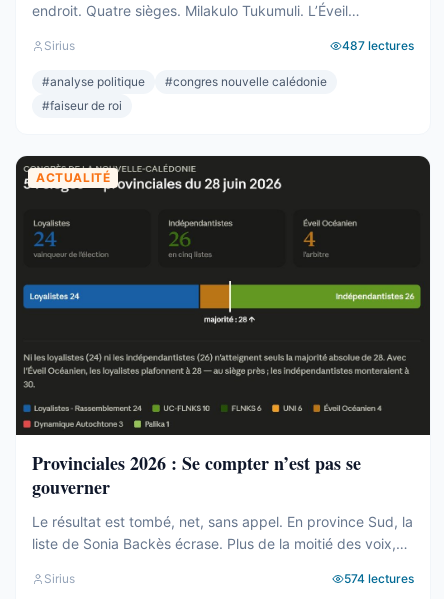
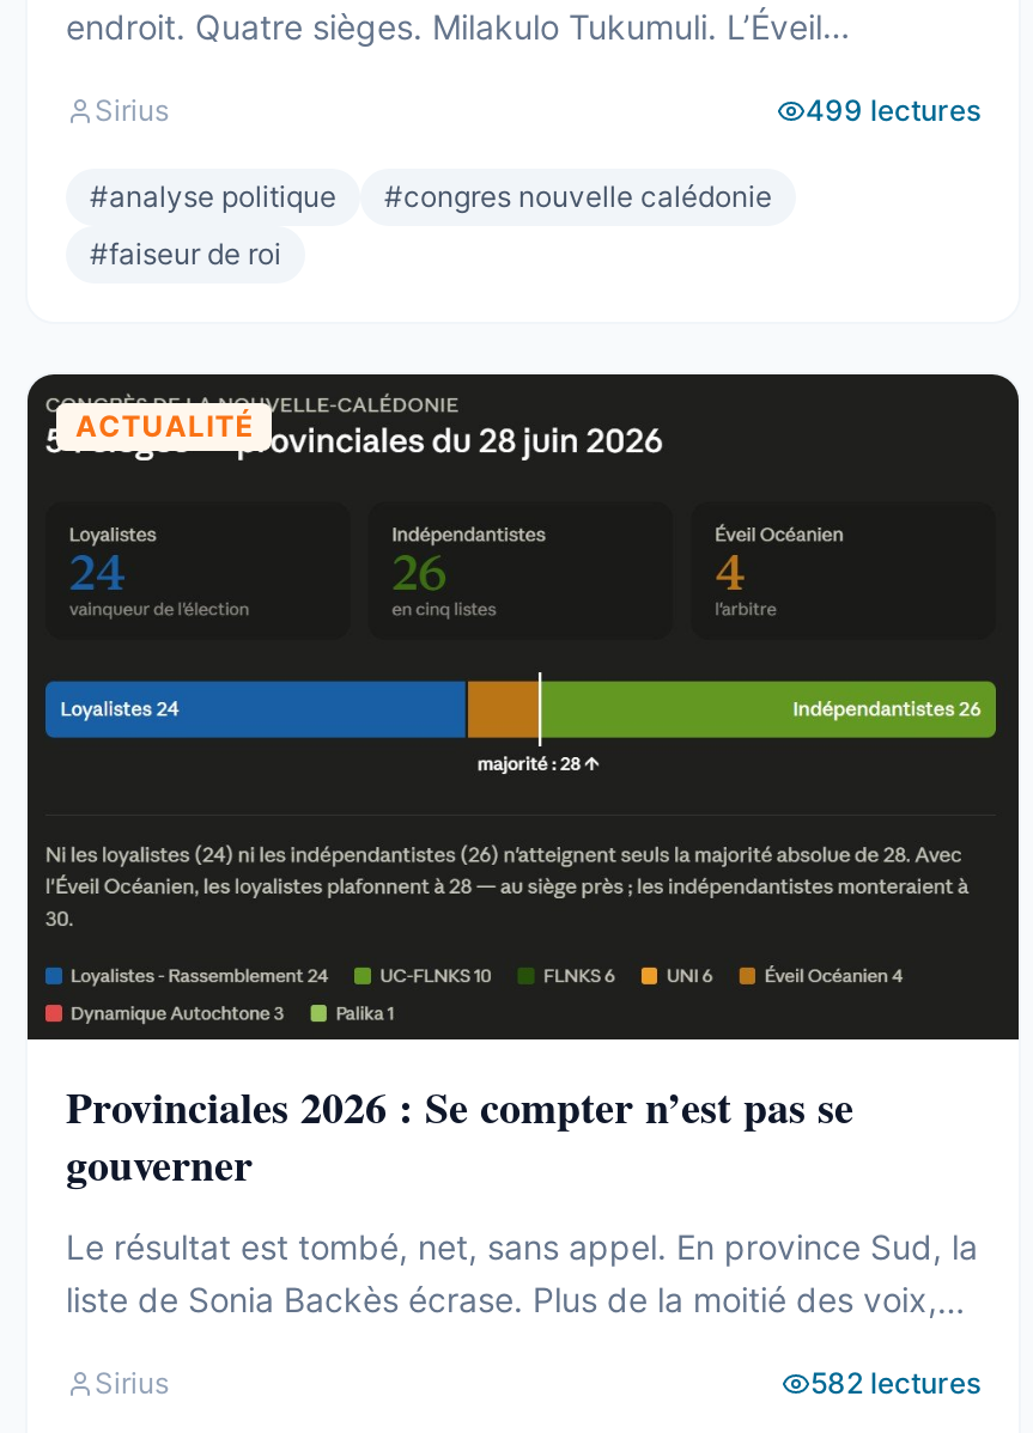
[342,38,414,53] 487 lectures -> [806,91,980,127] 499 lectures
[344,571,414,586] 574 lectures -> [810,1366,980,1402] 582 lectures

